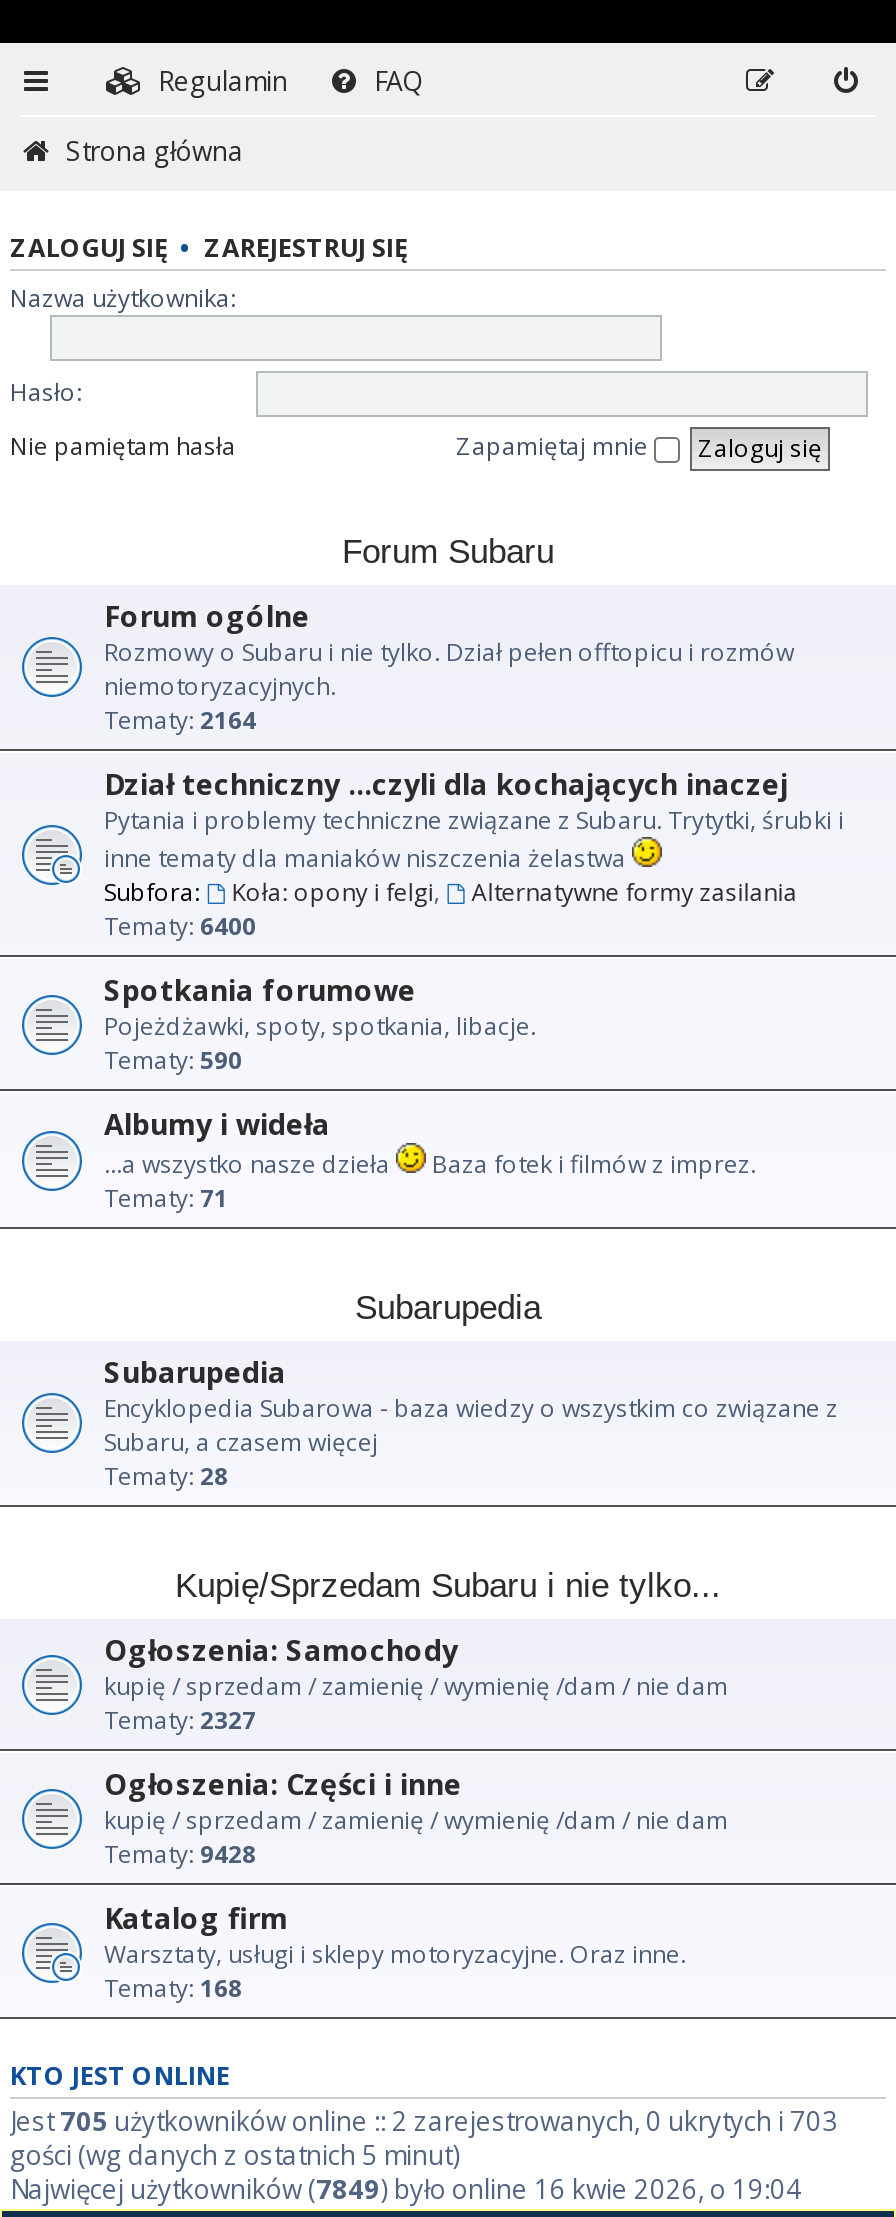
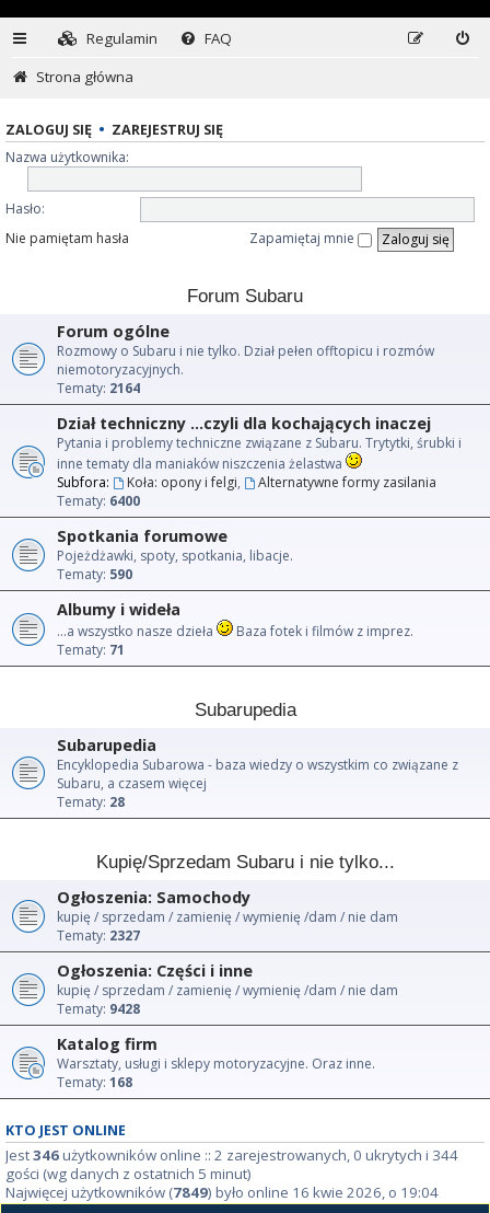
[10,2103,838,2139] Jest705 użytkowników online :: 2 zarejestrowanych, 0 ukrytych i 703 -> [5,1145,458,1165] Jest346 użytkowników online :: 2 zarejestrowanych, 0 ukrytych i 344

